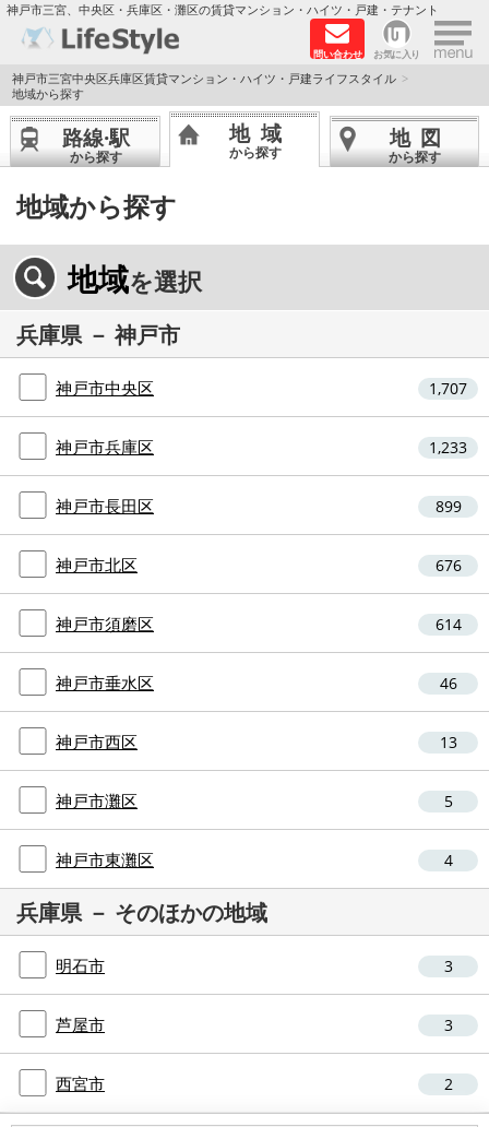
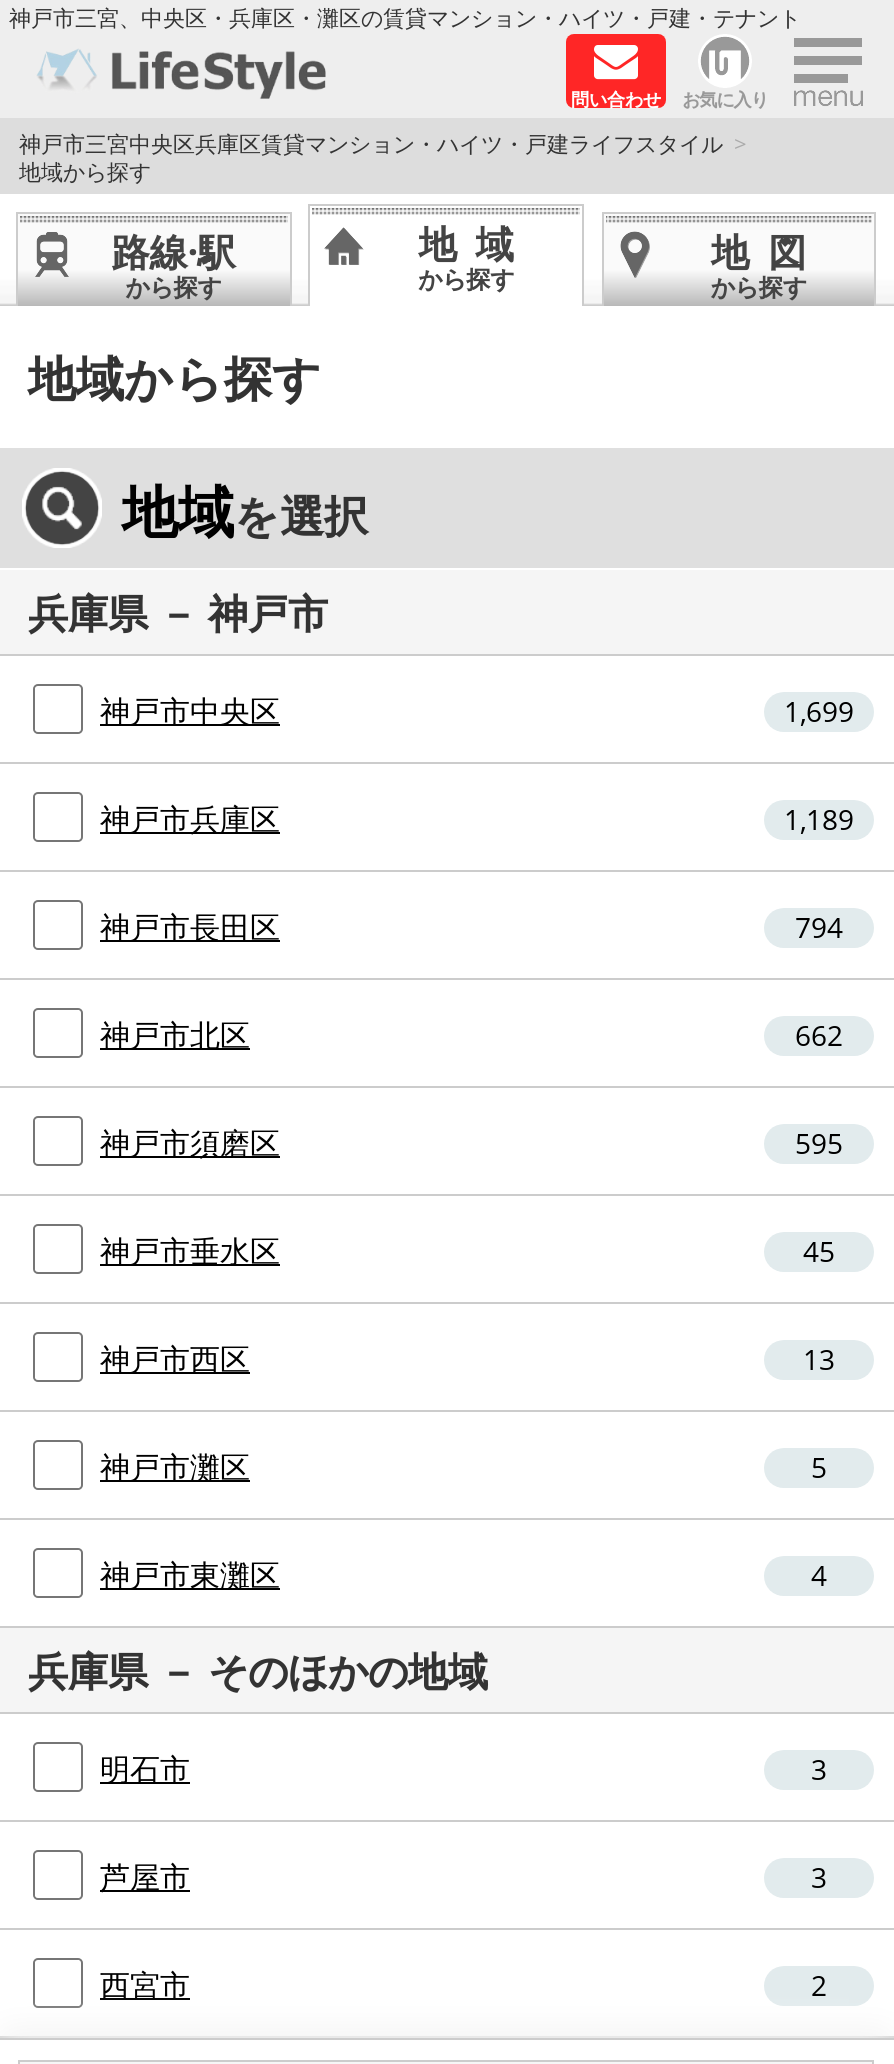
[429,378,467,399] 1,707 -> [784,692,854,730] 1,699
[429,437,467,458] 1,233 -> [784,800,854,838] 1,189
[435,496,461,517] 899 -> [795,908,843,946] 794
[435,555,461,576] 676 -> [795,1016,843,1054] 662
[435,614,461,634] 614 -> [795,1124,843,1162] 595
[439,673,457,693] 46 -> [803,1232,835,1270] 45

